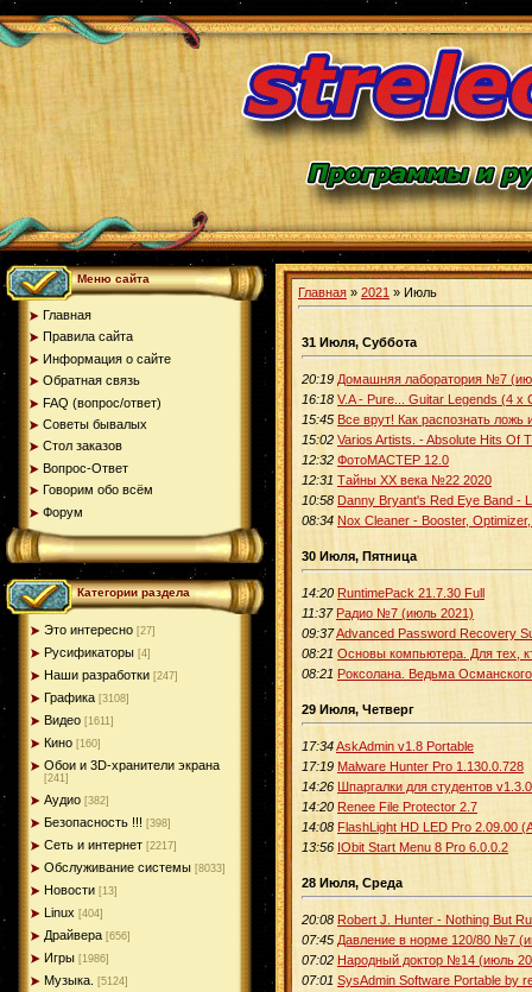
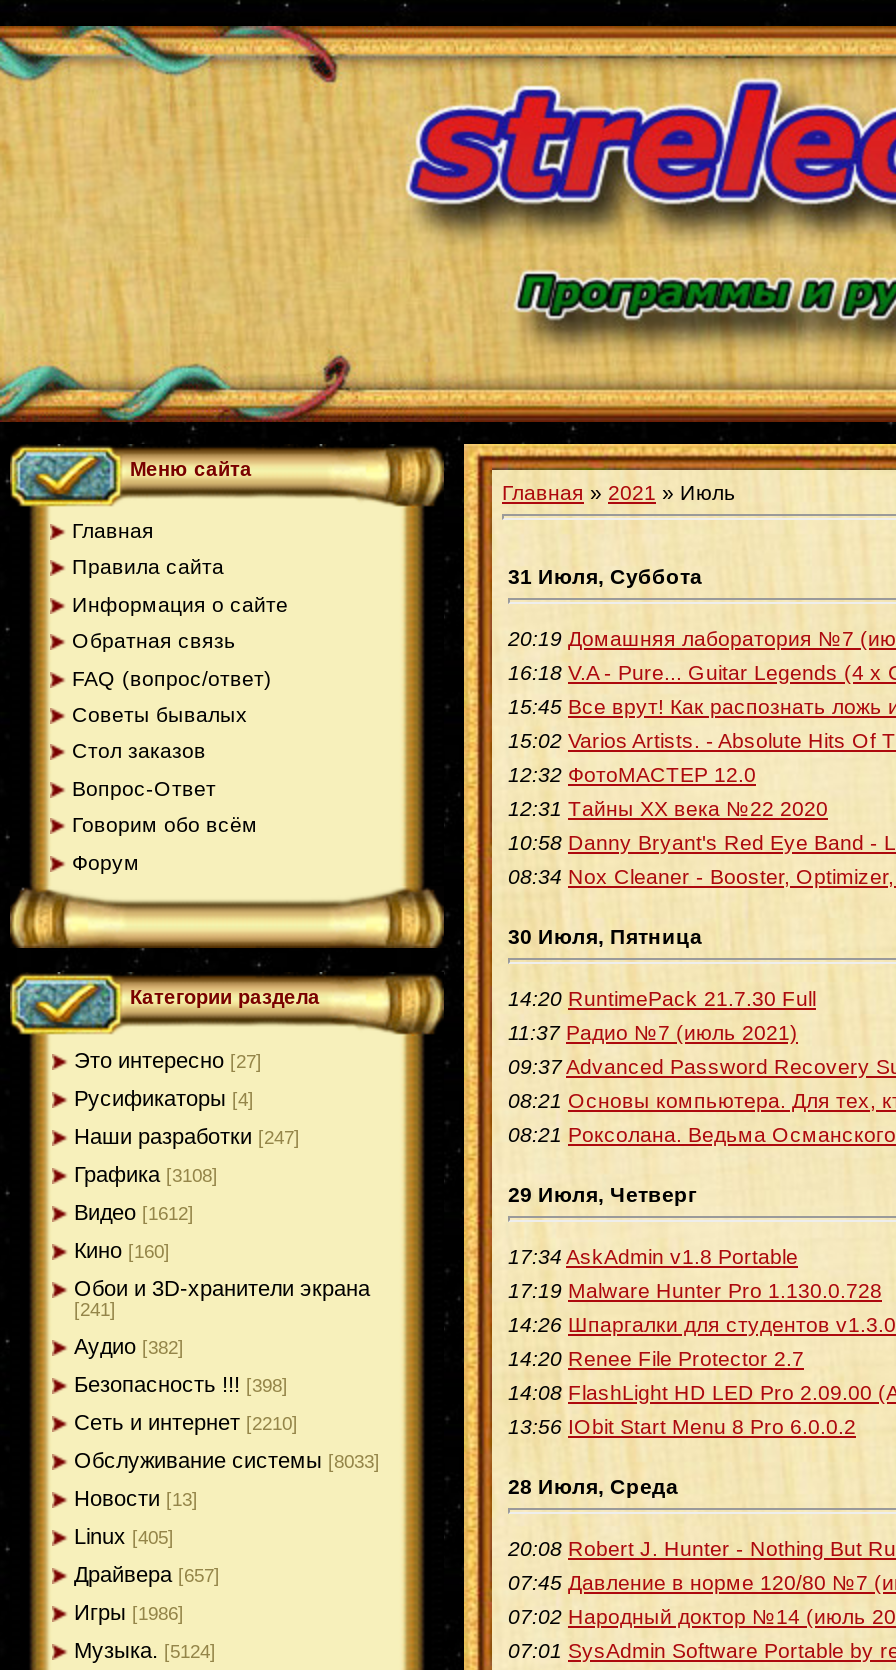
[44,713,114,727] Видео [1611] -> [74,1200,194,1224] Видео [1612]
[44,838,177,852] Сеть и интернет [2217] -> [74,1410,298,1434] Сеть и интернет [2210]
[44,905,103,920] Linux [404] -> [74,1524,174,1548] Linux [405]
[44,928,131,942] Драйвера [656] -> [74,1562,220,1586] Драйвера [657]

